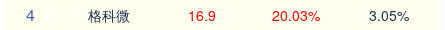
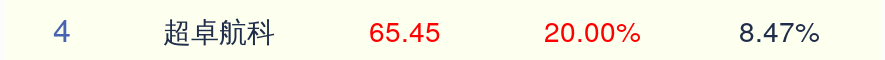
[88,5,409,25] 格科微 | 16.9 | 20.03% | 3.05% -> [163,10,819,50] 超卓航科 | 65.45 | 20.00% | 8.47%

